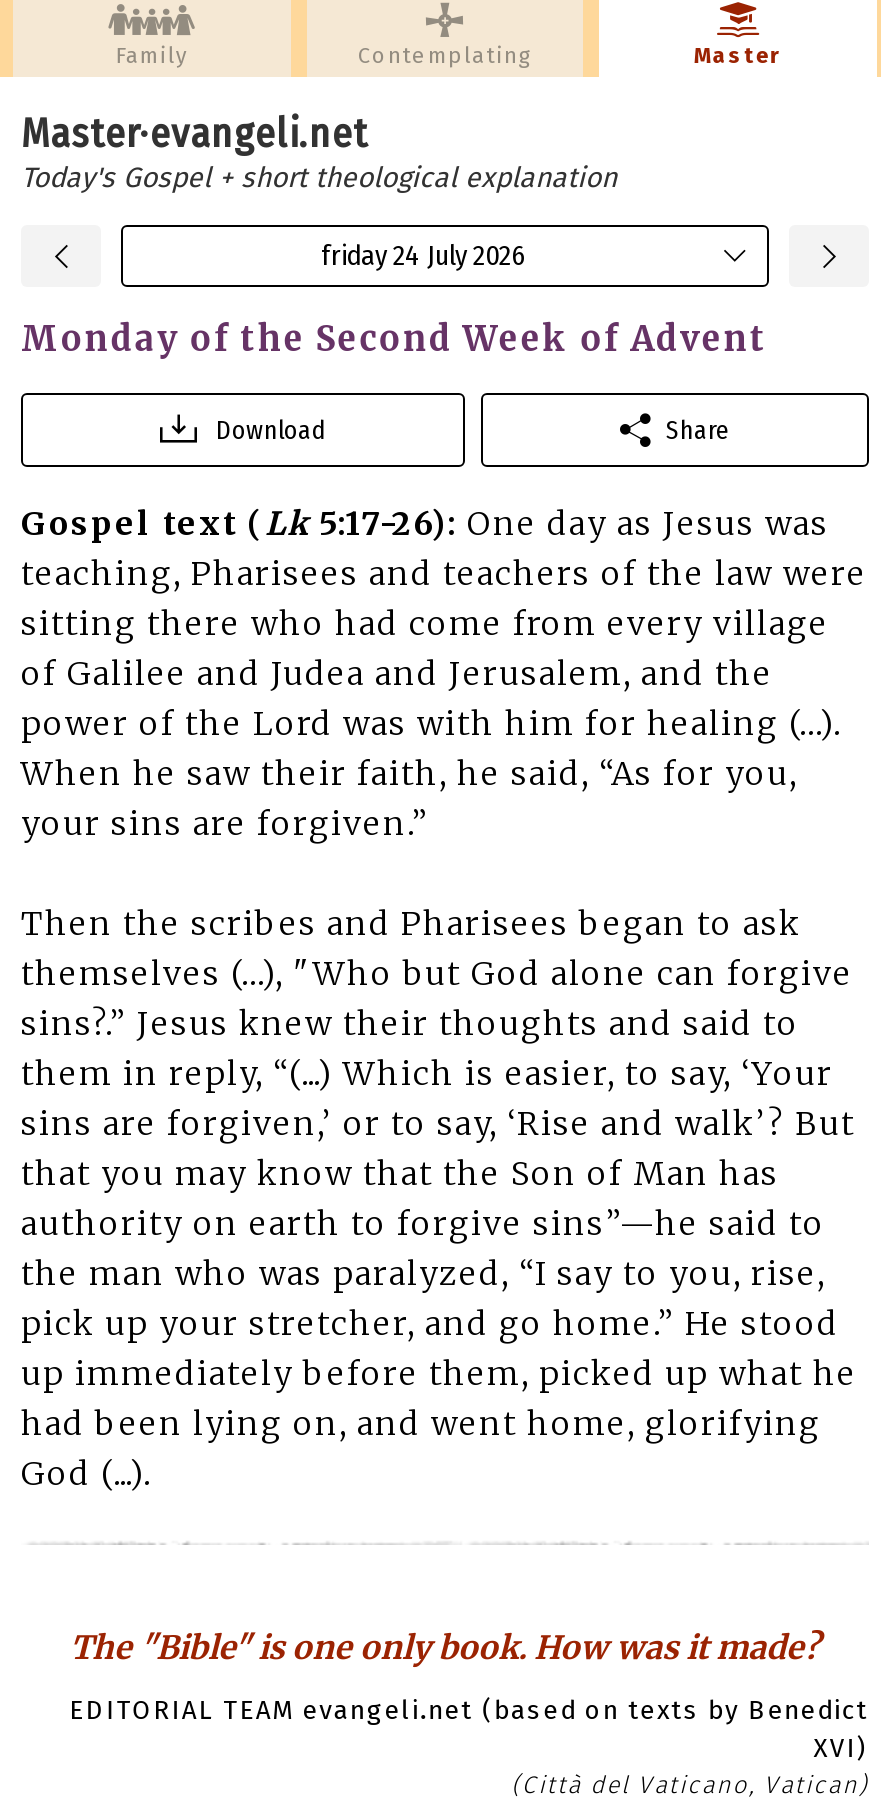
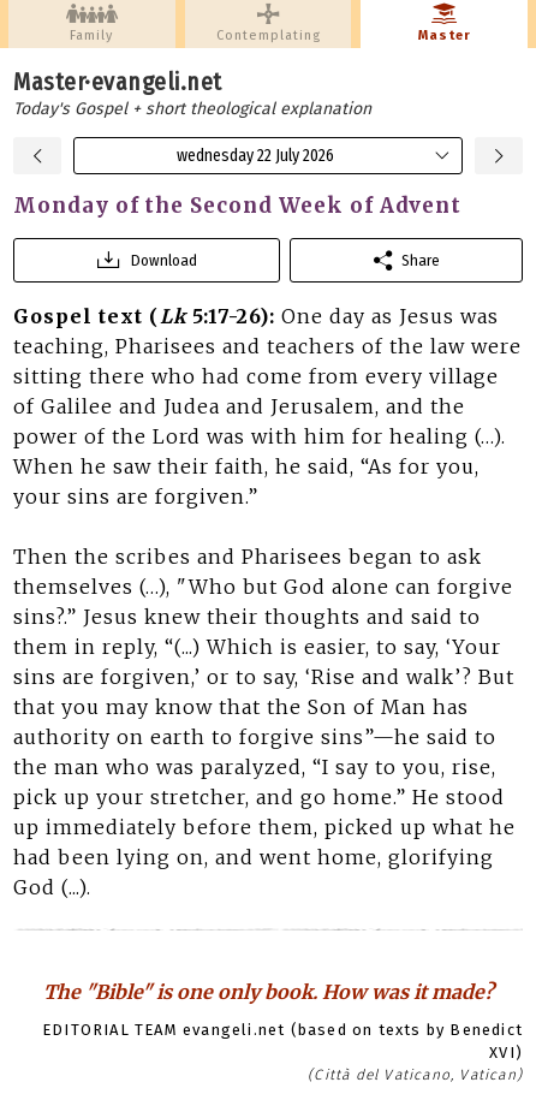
[321,239,525,273] friday 24 July 2026 -> [176,145,333,166] wednesday 22 July 2026

